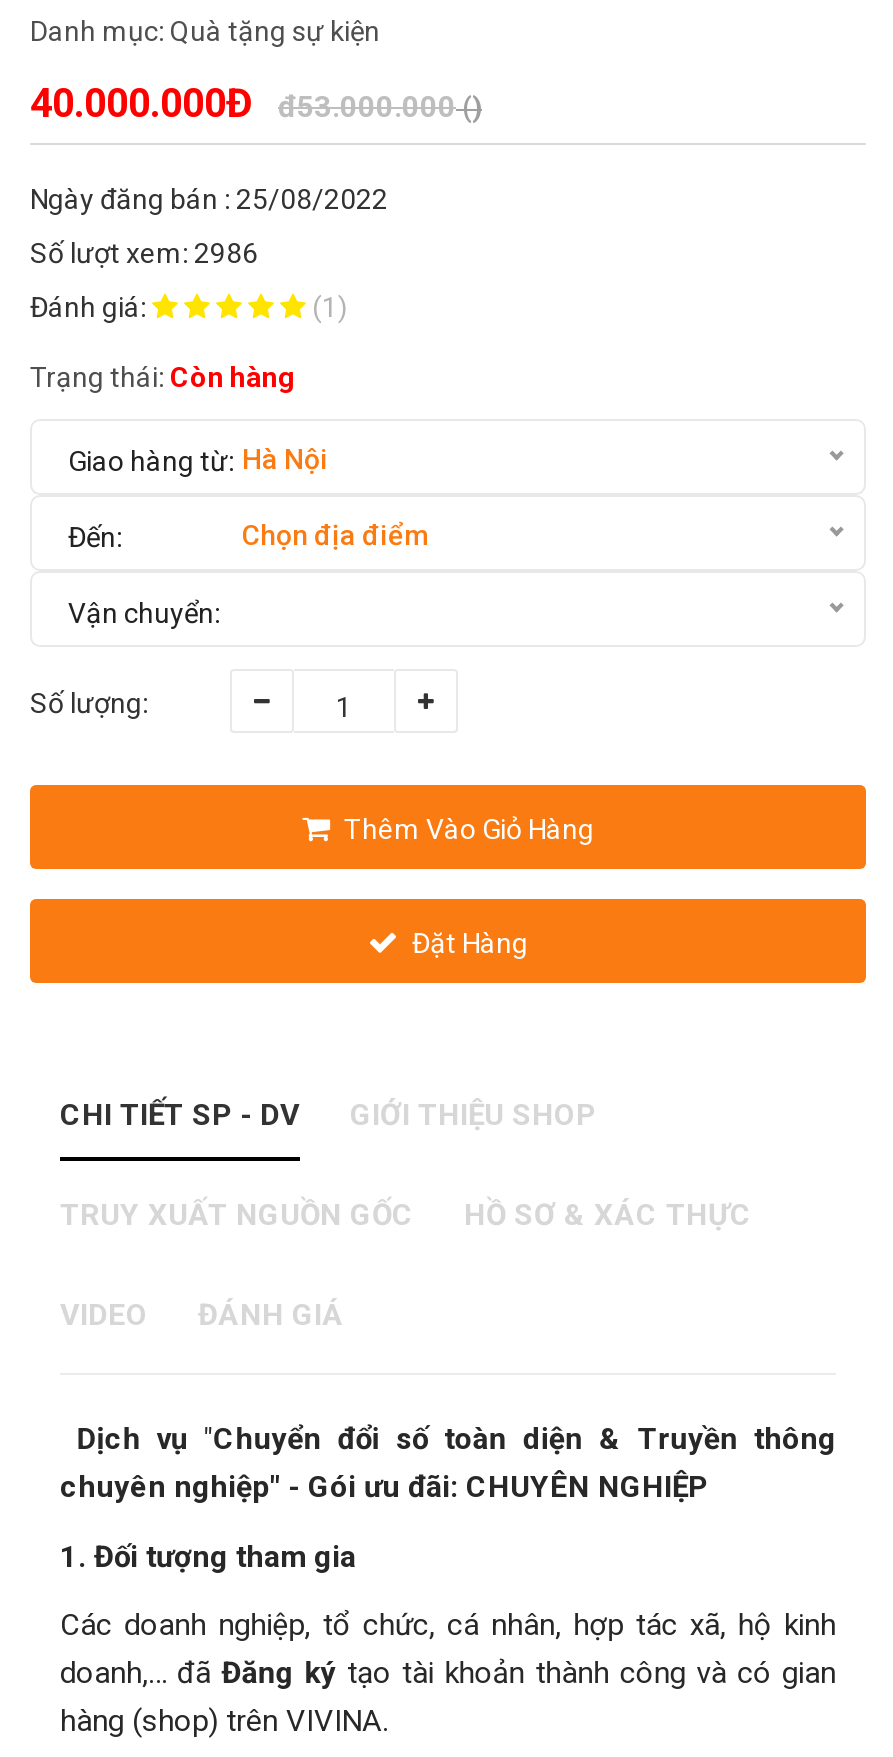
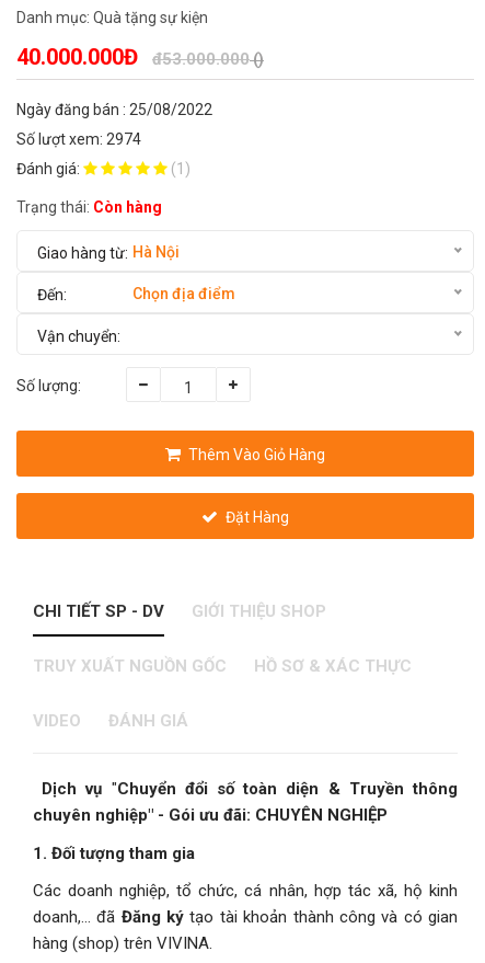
[30,236,258,268] Số lượt xem: 2986 -> [16,130,141,147] Số lượt xem: 2974

